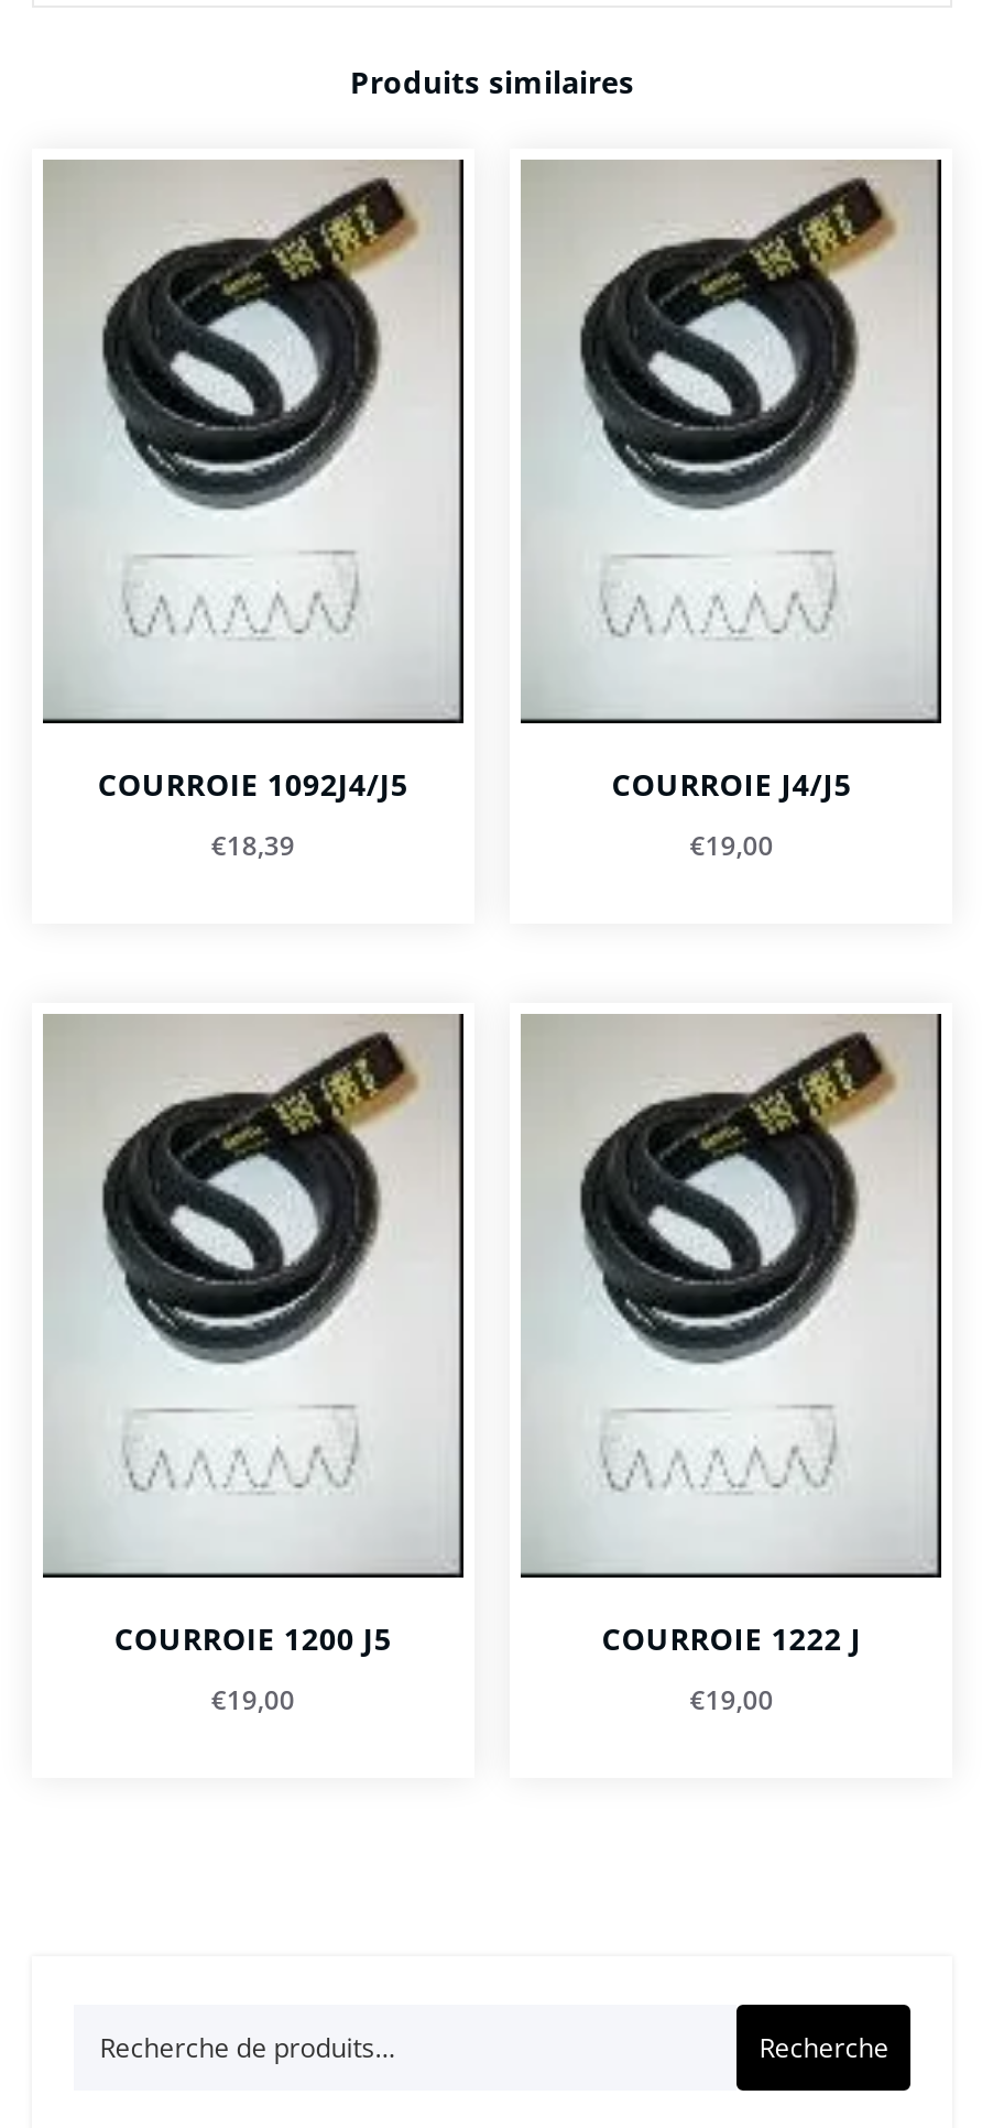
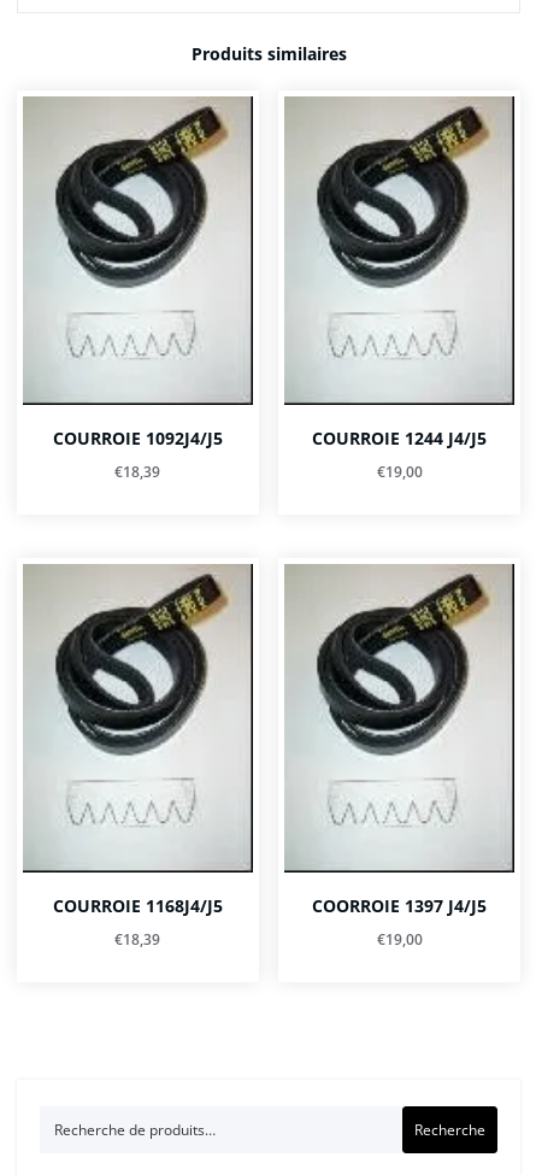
[611,766,851,805] COURROIE J4/J5 -> [312,428,487,450] COURROIE 1244 J4/J5
[114,1620,391,1660] COURROIE 1200 J5 -> [53,896,223,917] COURROIE 1168J4/J5
[602,1620,861,1660] COURROIE 1222 J -> [312,896,487,917] COORROIE 1397 J4/J5
[211,1681,295,1719] €19,00 -> [115,929,161,950] €18,39

